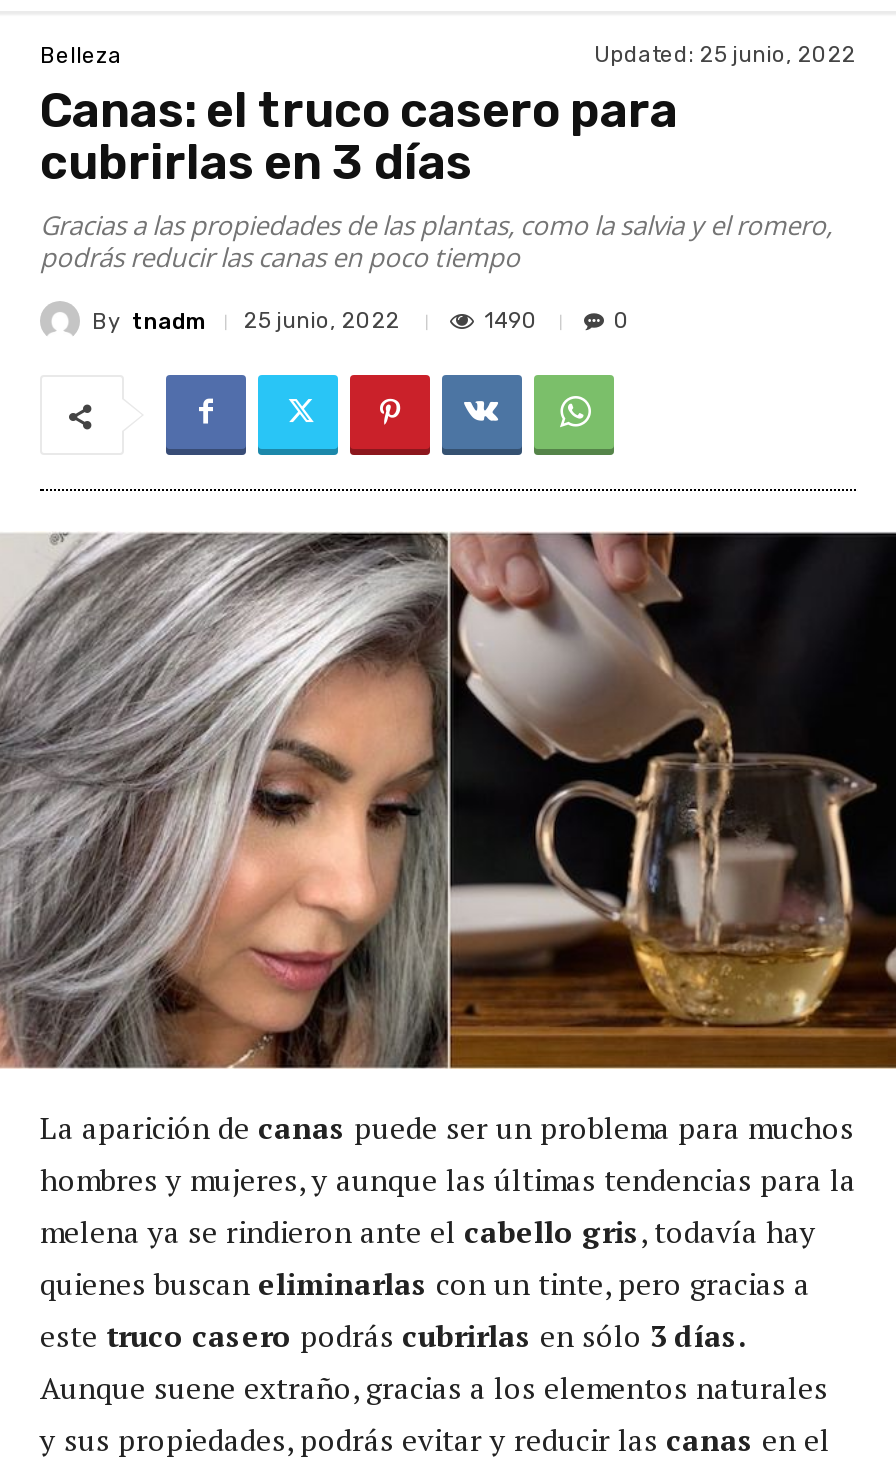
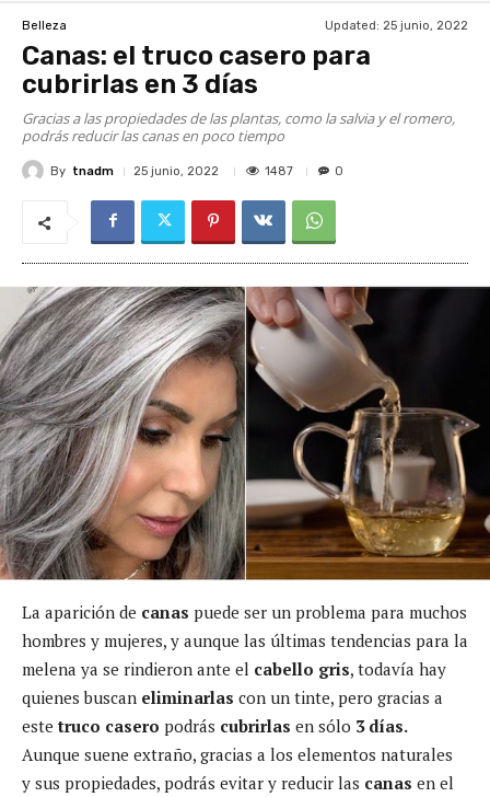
[484,309,538,335] 1490 -> [265,164,293,178] 1487

